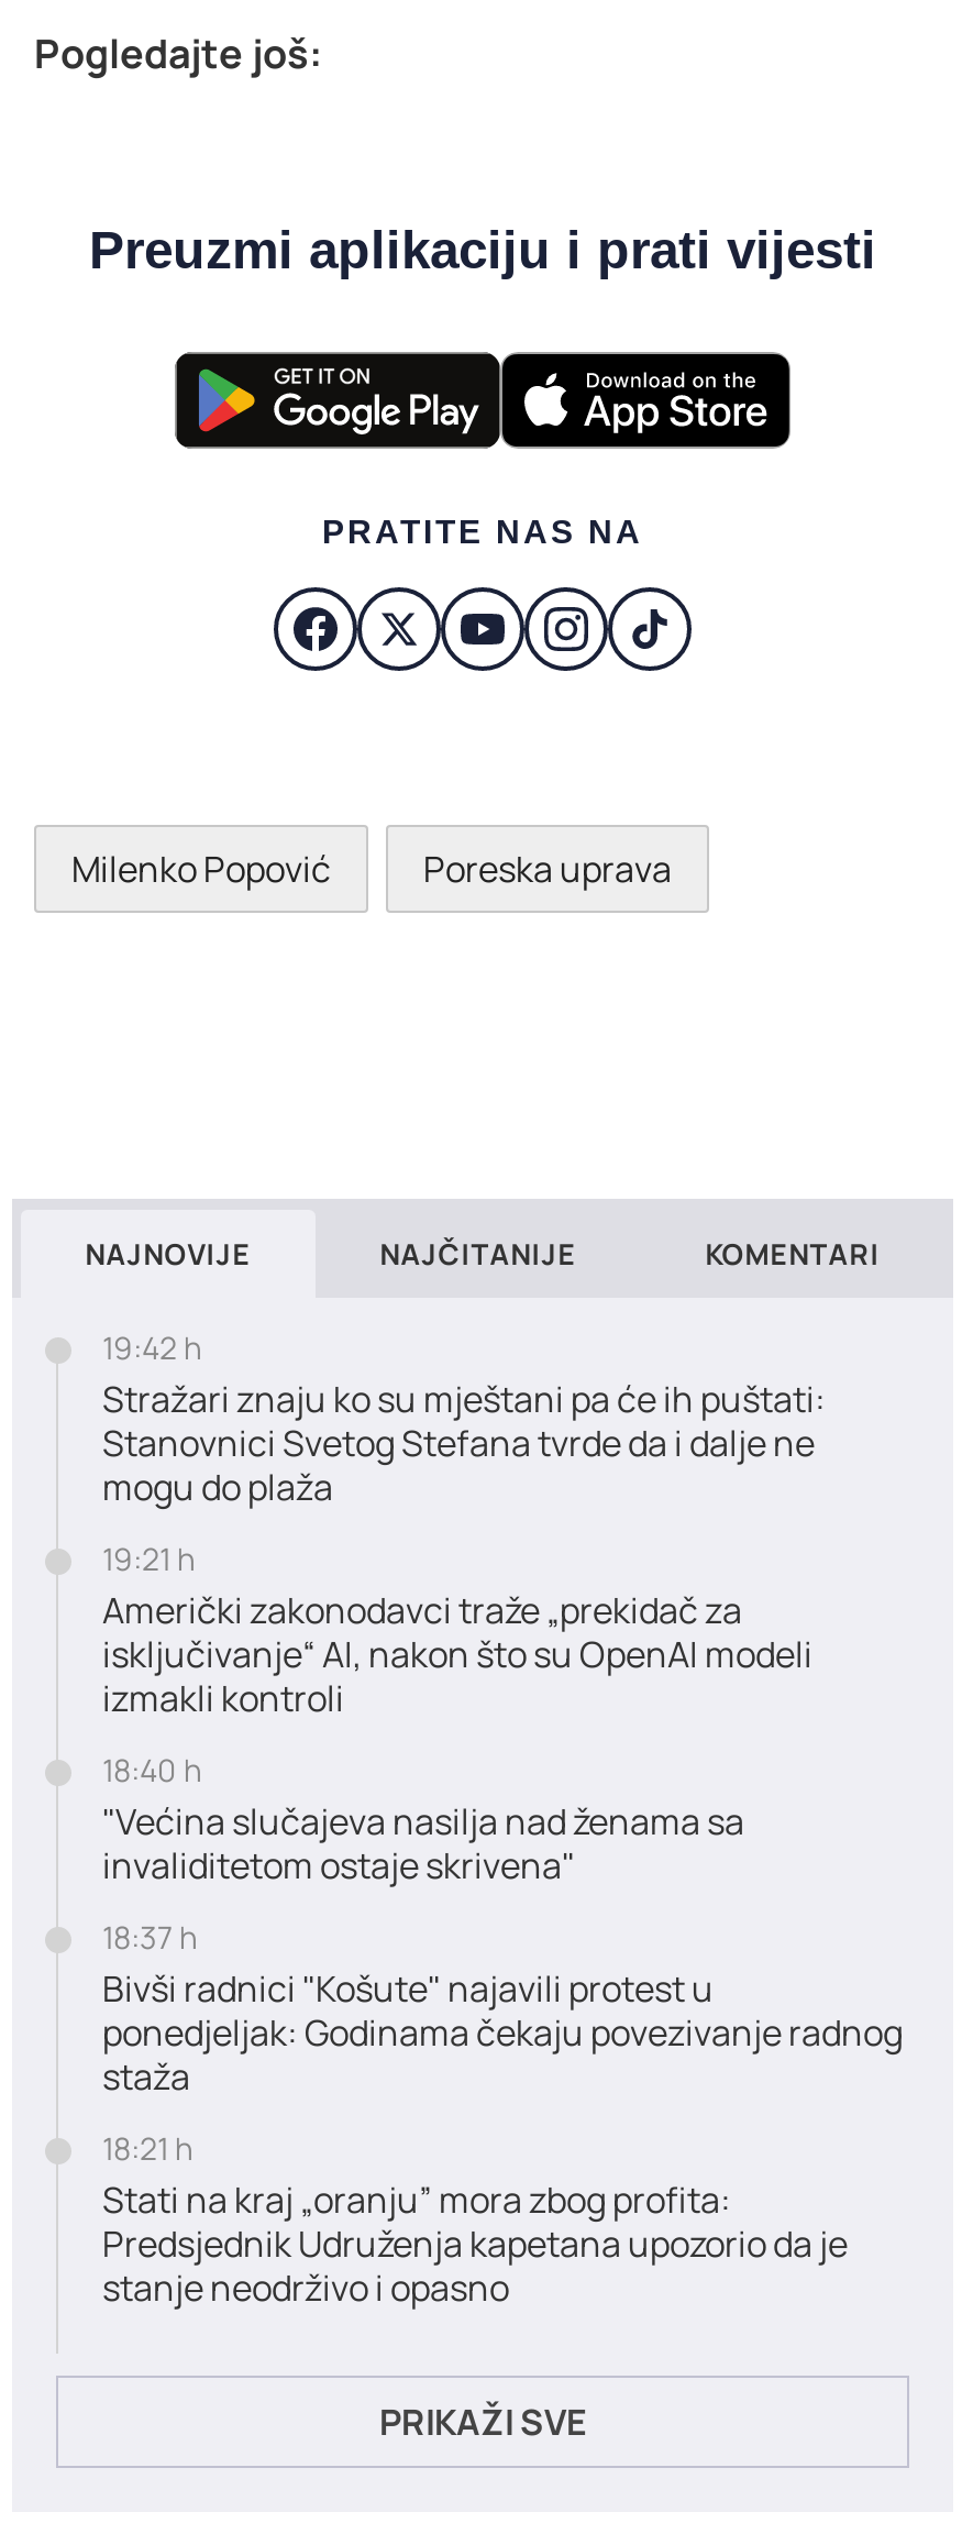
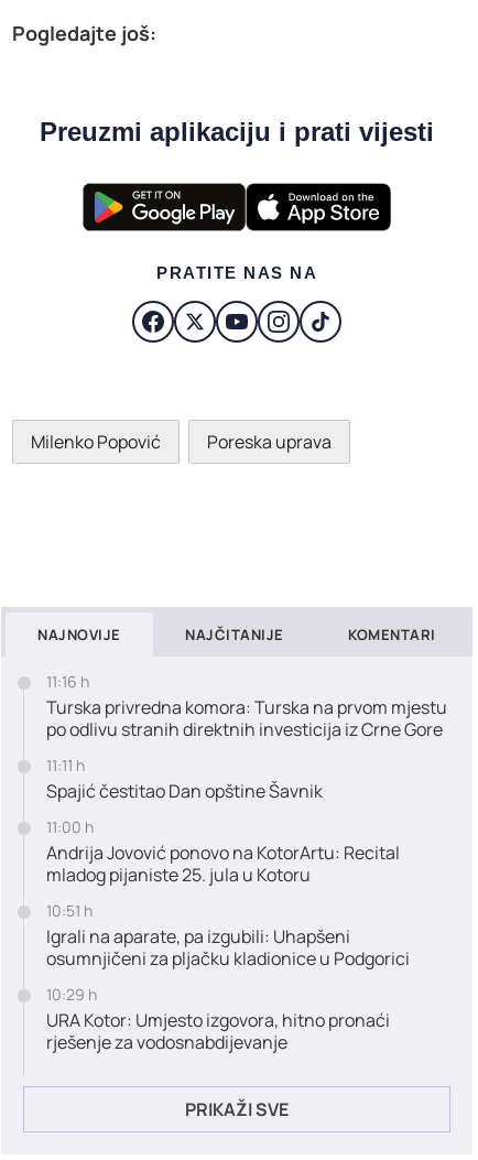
[102,1327,201,1369] 19:42 h -> [46,671,89,692] 11:16 h
[102,1375,826,1512] Stražari znaju ko su mještani pa će ih puštati: | Stanovnici Svetog Stefana tvrde da i dalje ne | mogu do plaža -> [46,695,447,742] Turska privredna komora: Turska na prvom mjestu | po odlivu stranih direktnih investicija iz Crne Gore
[102,1538,195,1580] 19:21 h -> [46,755,85,776] 11:11 h
[102,1587,812,1723] Američki zakonodavci traže „prekidač za | isključivanje“ AI, nakon što su OpenAI modeli | izmakli kontroli -> [46,779,323,803] Spajić čestitao Dan opštine Šavnik
[102,1749,201,1791] 18:40 h -> [46,817,94,838] 11:00 h
[102,1798,744,1890] "Većina slučajeva nasilja nad ženama sa | invaliditetom ostaje skrivena" -> [46,841,400,887] Andrija Jovović ponovo na KotorArtu: Recital | mladog pijaniste 25. jula u Kotoru
[102,1917,197,1958] 18:37 h -> [46,900,93,921] 10:51 h
[102,1965,903,2101] Bivši radnici "Košute" najavili protest u | ponedjeljak: Godinama čekaju povezivanje radnog | staža -> [46,925,410,971] Igrali na aparate, pa izgubili: Uhapšeni | osumnjičeni za pljačku kladionice u Podgorici
[102,2128,192,2170] 18:21 h -> [46,984,97,1005] 10:29 h
[102,2176,848,2312] Stati na kraj „oranju” mora zbog profita: | Predsjednik Udruženja kapetana upozorio da je | stanje neodrživo i opasno -> [46,1008,390,1055] URA Kotor: Umjesto izgovora, hitno pronaći | rješenje za vodosnabdijevanje

